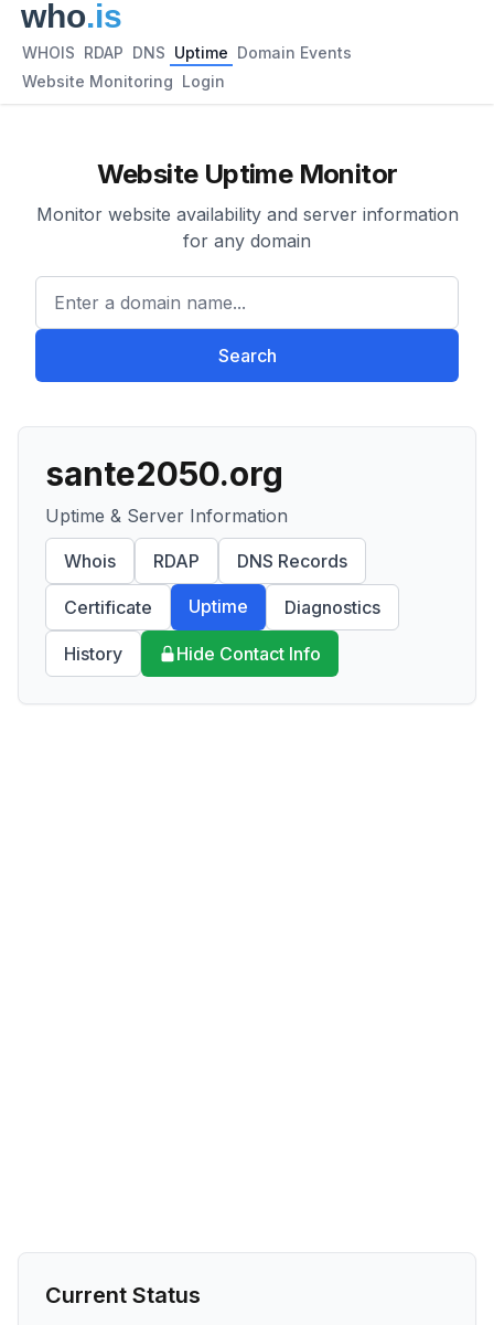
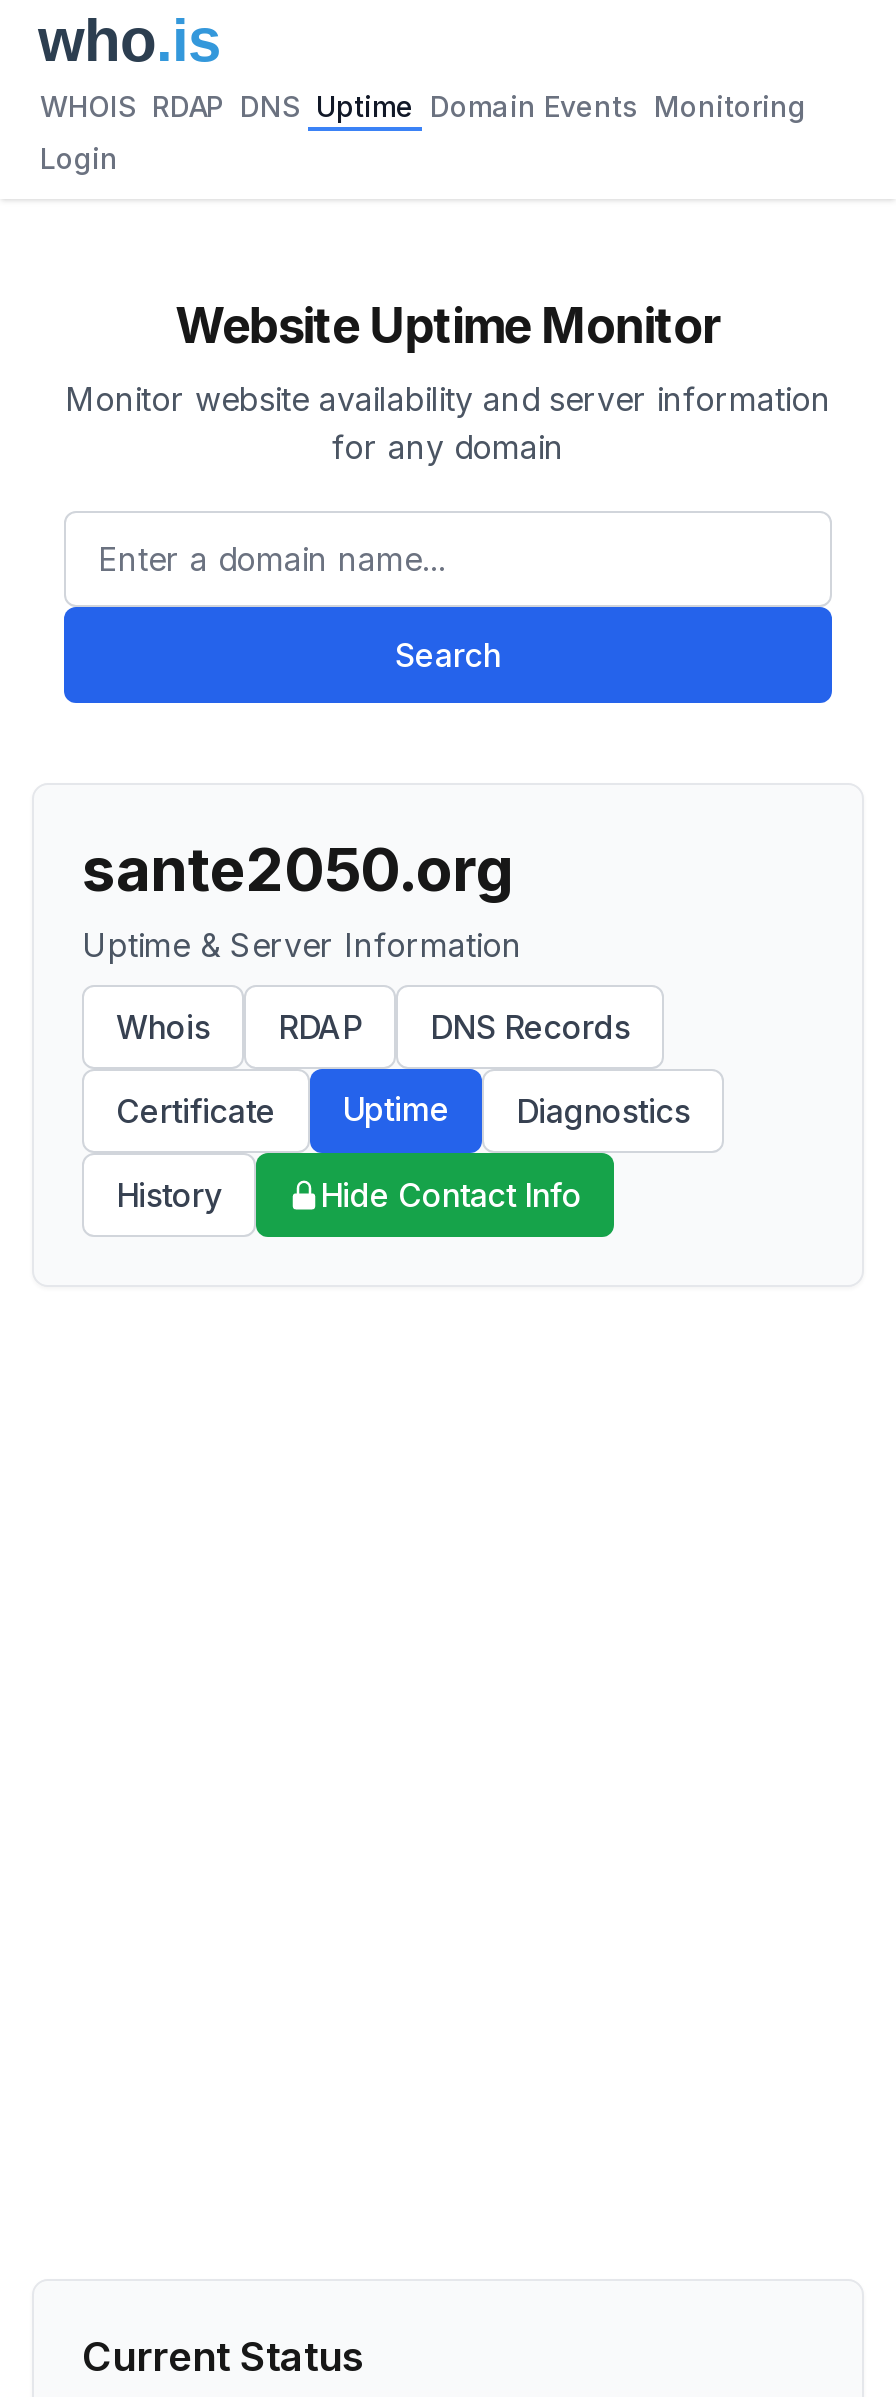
[22,43,352,62] WHOIS RDAP DNS Uptime Domain Events -> [40,89,806,123] WHOIS RDAP DNS Uptime Domain Events Monitoring
[22,72,225,91] Website Monitoring Login -> [40,141,118,175] Login

